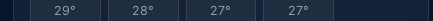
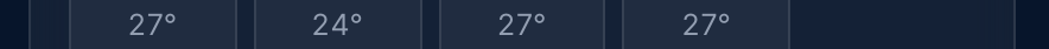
[54,3,76,18] 29° -> [128,7,178,42] 27°
[132,3,154,18] 28° -> [311,7,364,42] 24°

